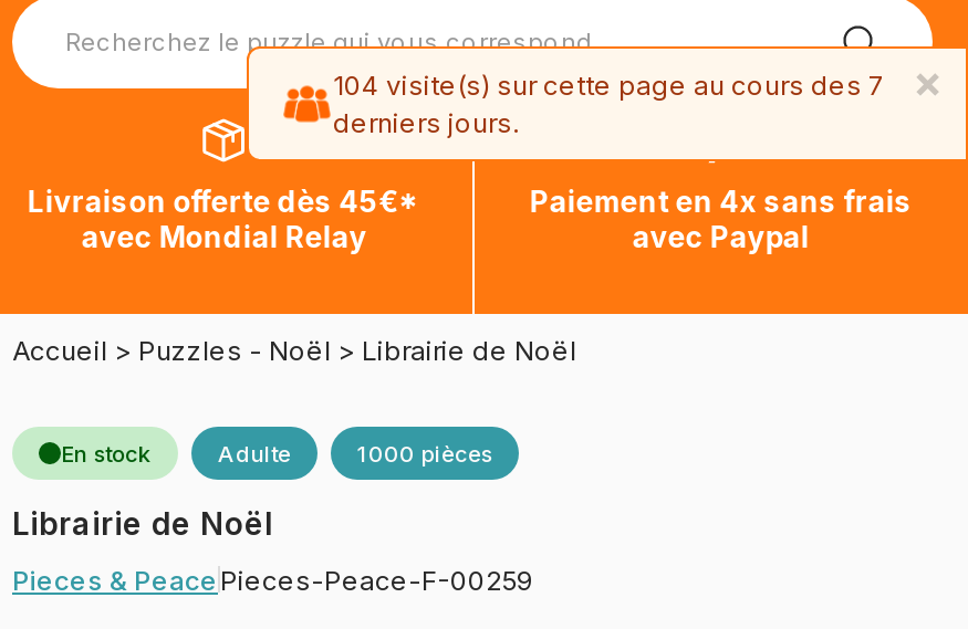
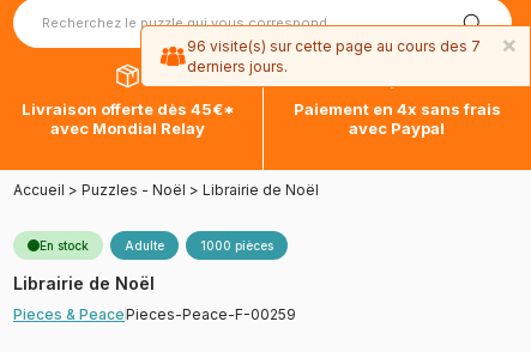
[333,69,886,102] 104 visite(s) sur cette page au cours des 7 -> [187,37,481,55] 96 visite(s) sur cette page au cours des 7

